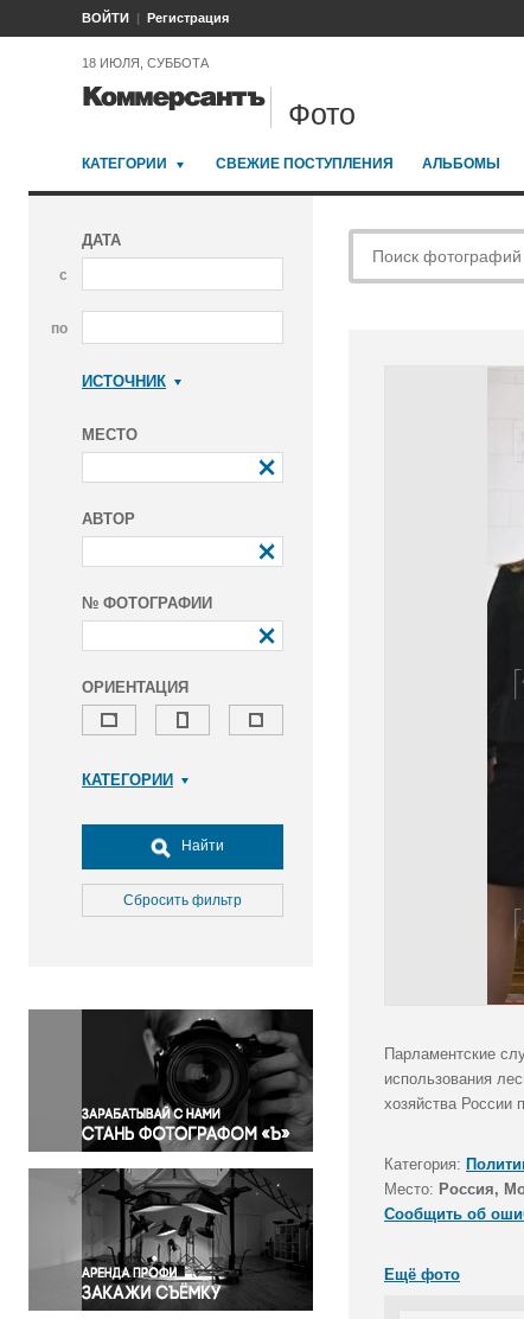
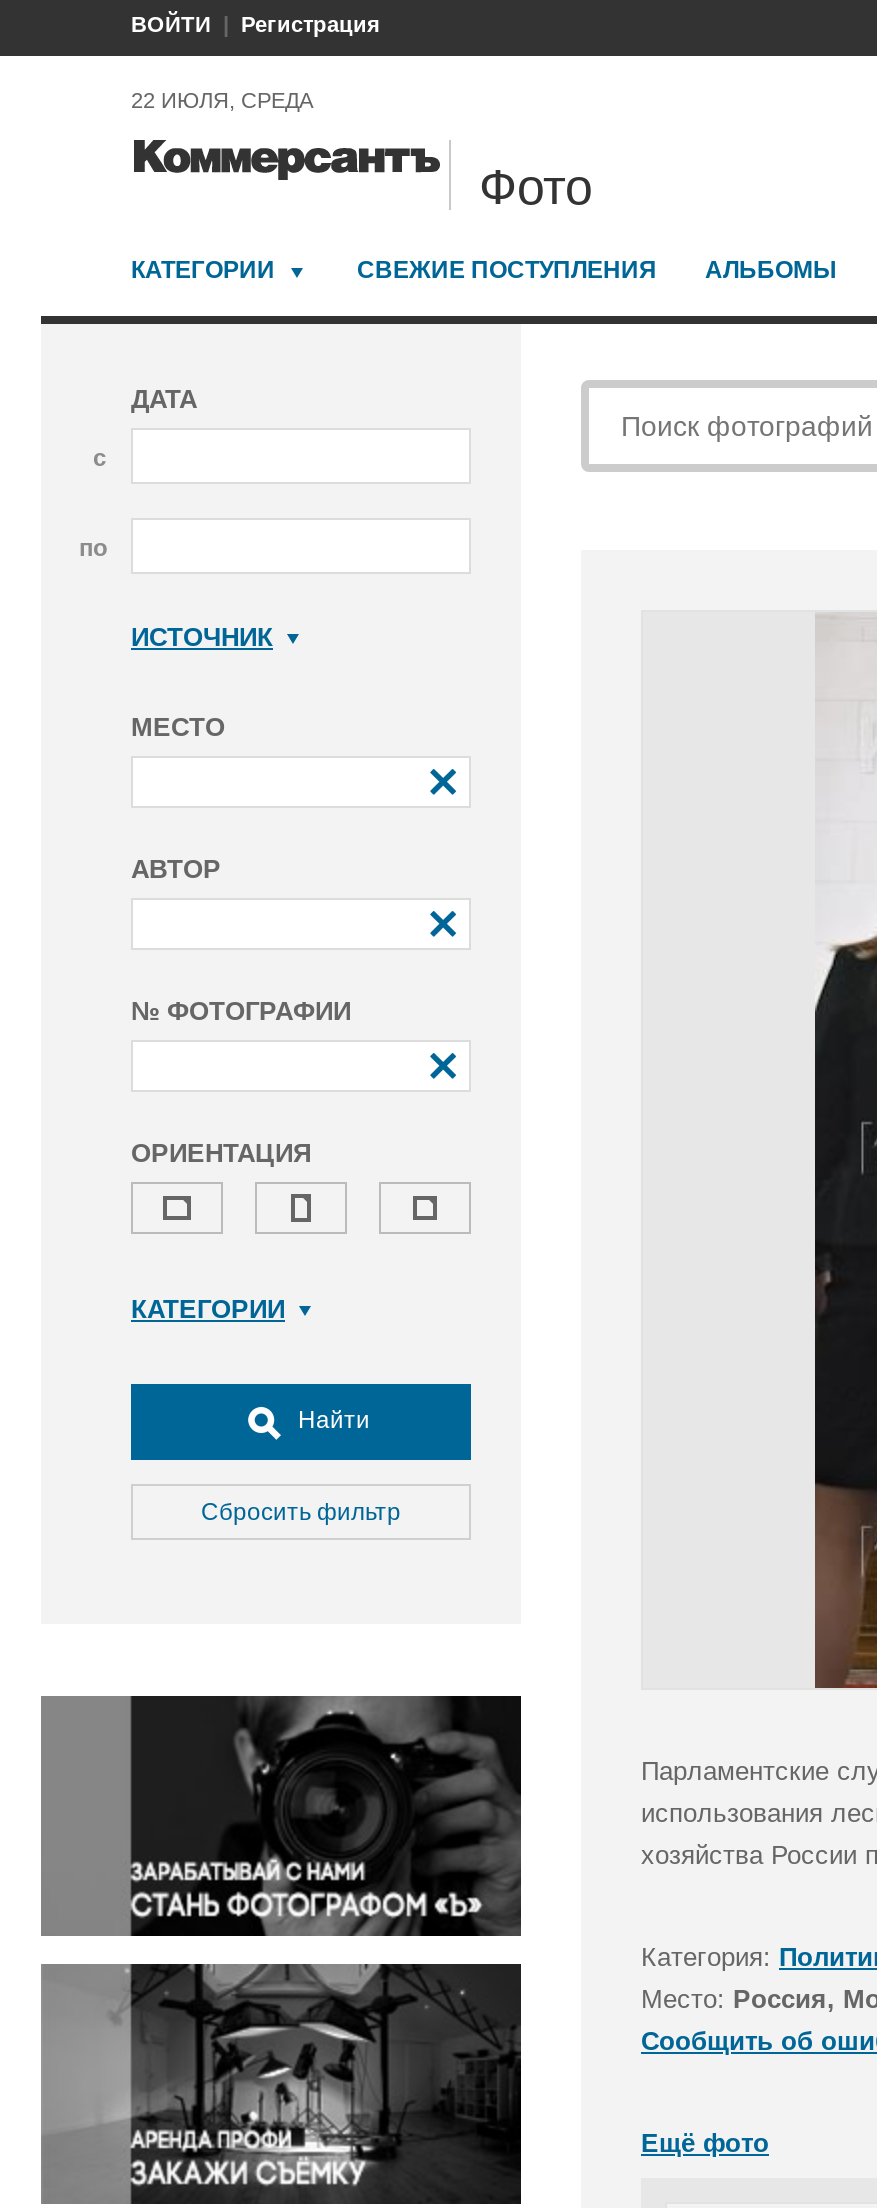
[82,56,209,70] 18 ИЮЛЯ, СУББОТА -> [131,88,313,112] 22 ИЮЛЯ, СРЕДА

